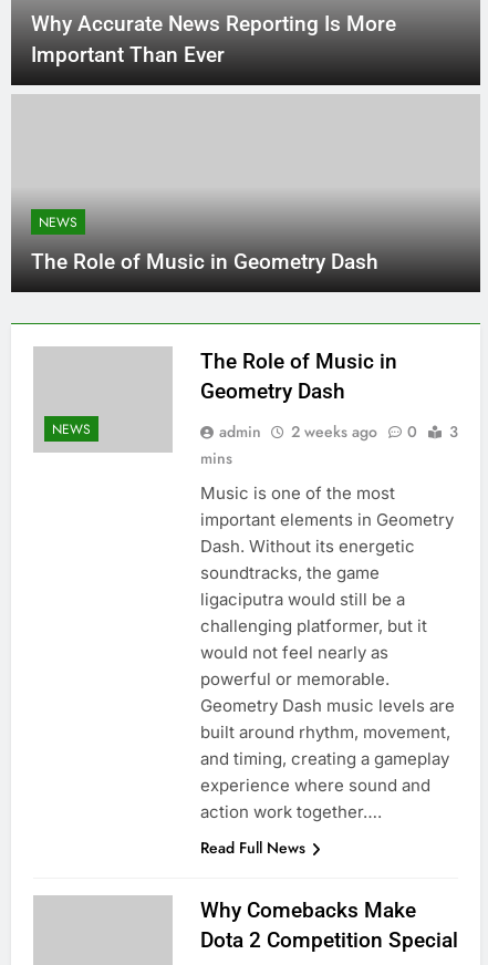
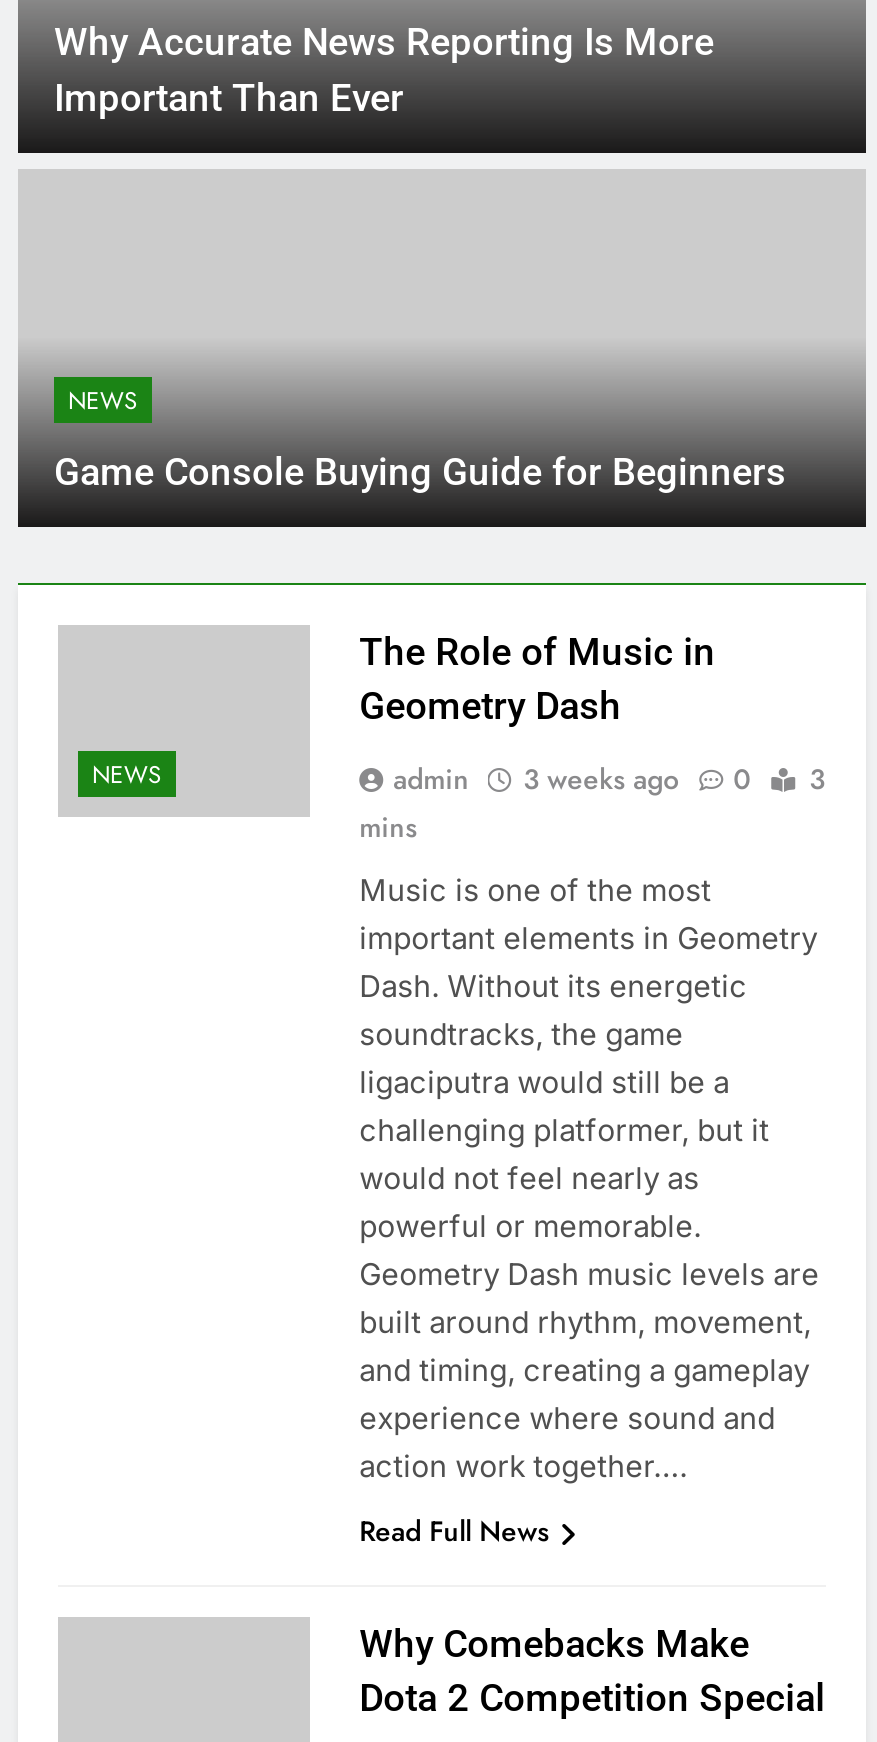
[31,249,378,275] The Role of Music in Geometry Dash -> [54,449,786,495] Game Console Buying Guide for Beginners
[219,421,458,443] admin 2 weeks ago 0 3 -> [393,759,825,799] admin 3 weeks ago 0 3

